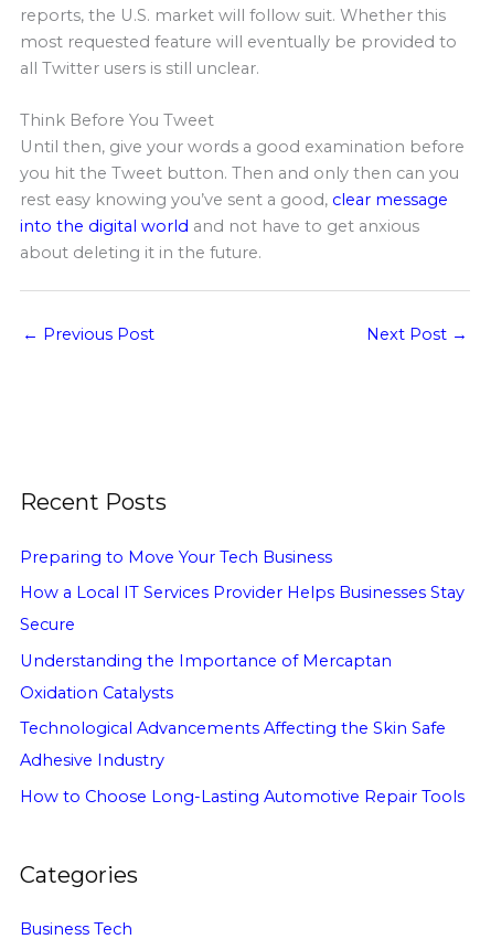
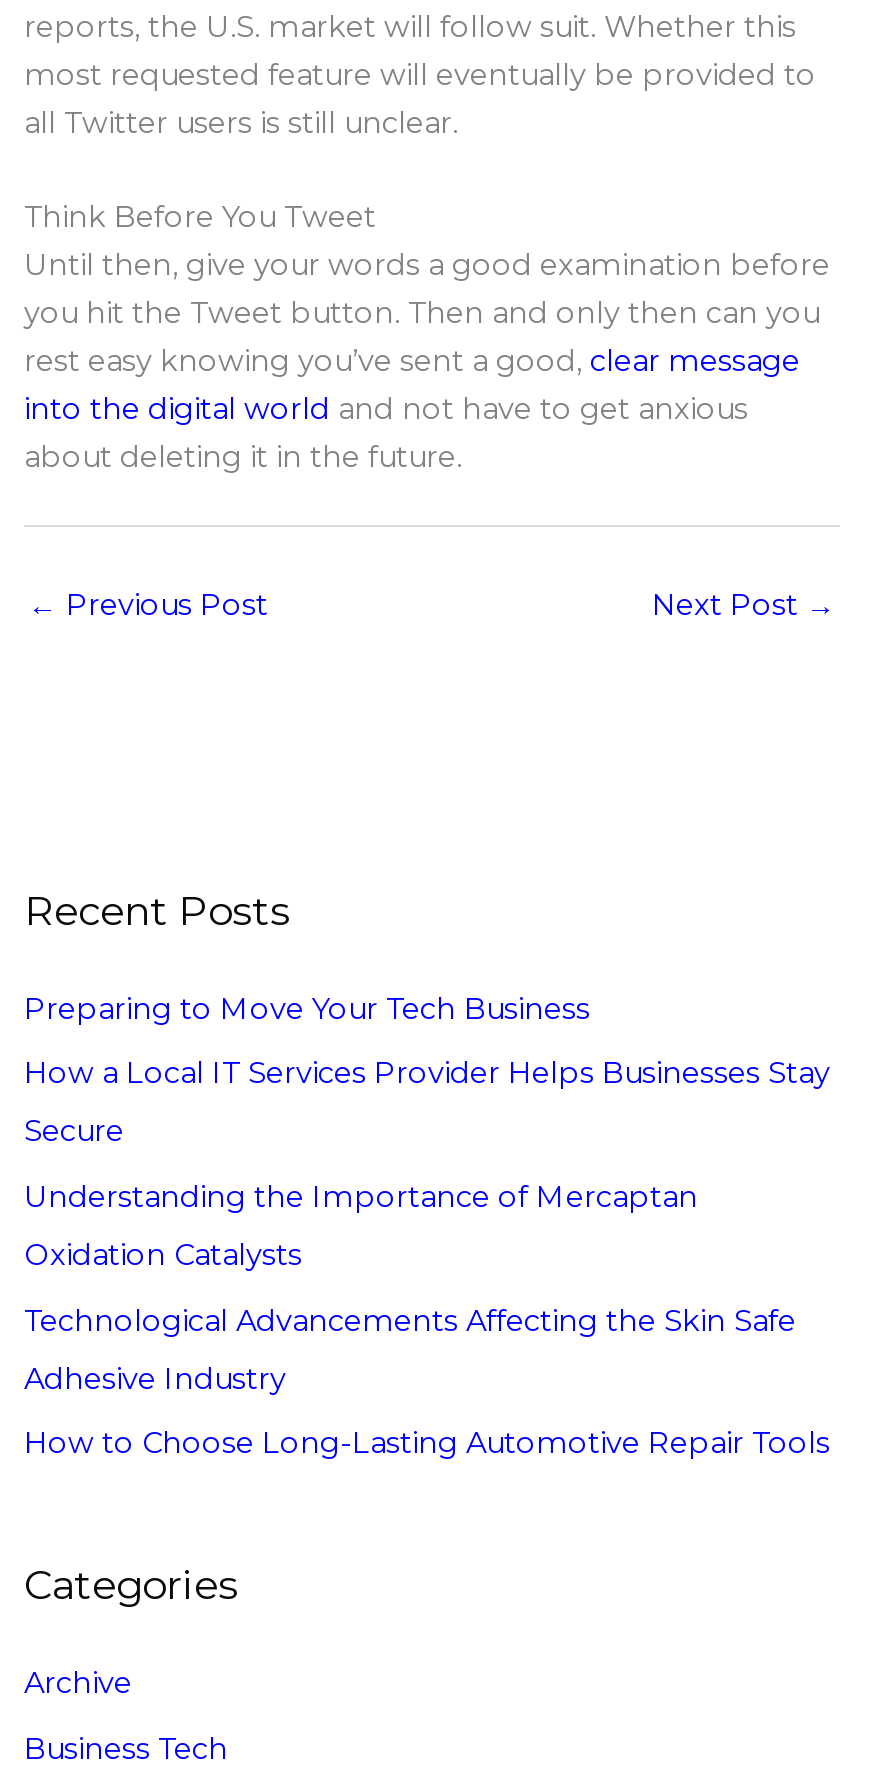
none -> [24,1666,132,1702] Archive

